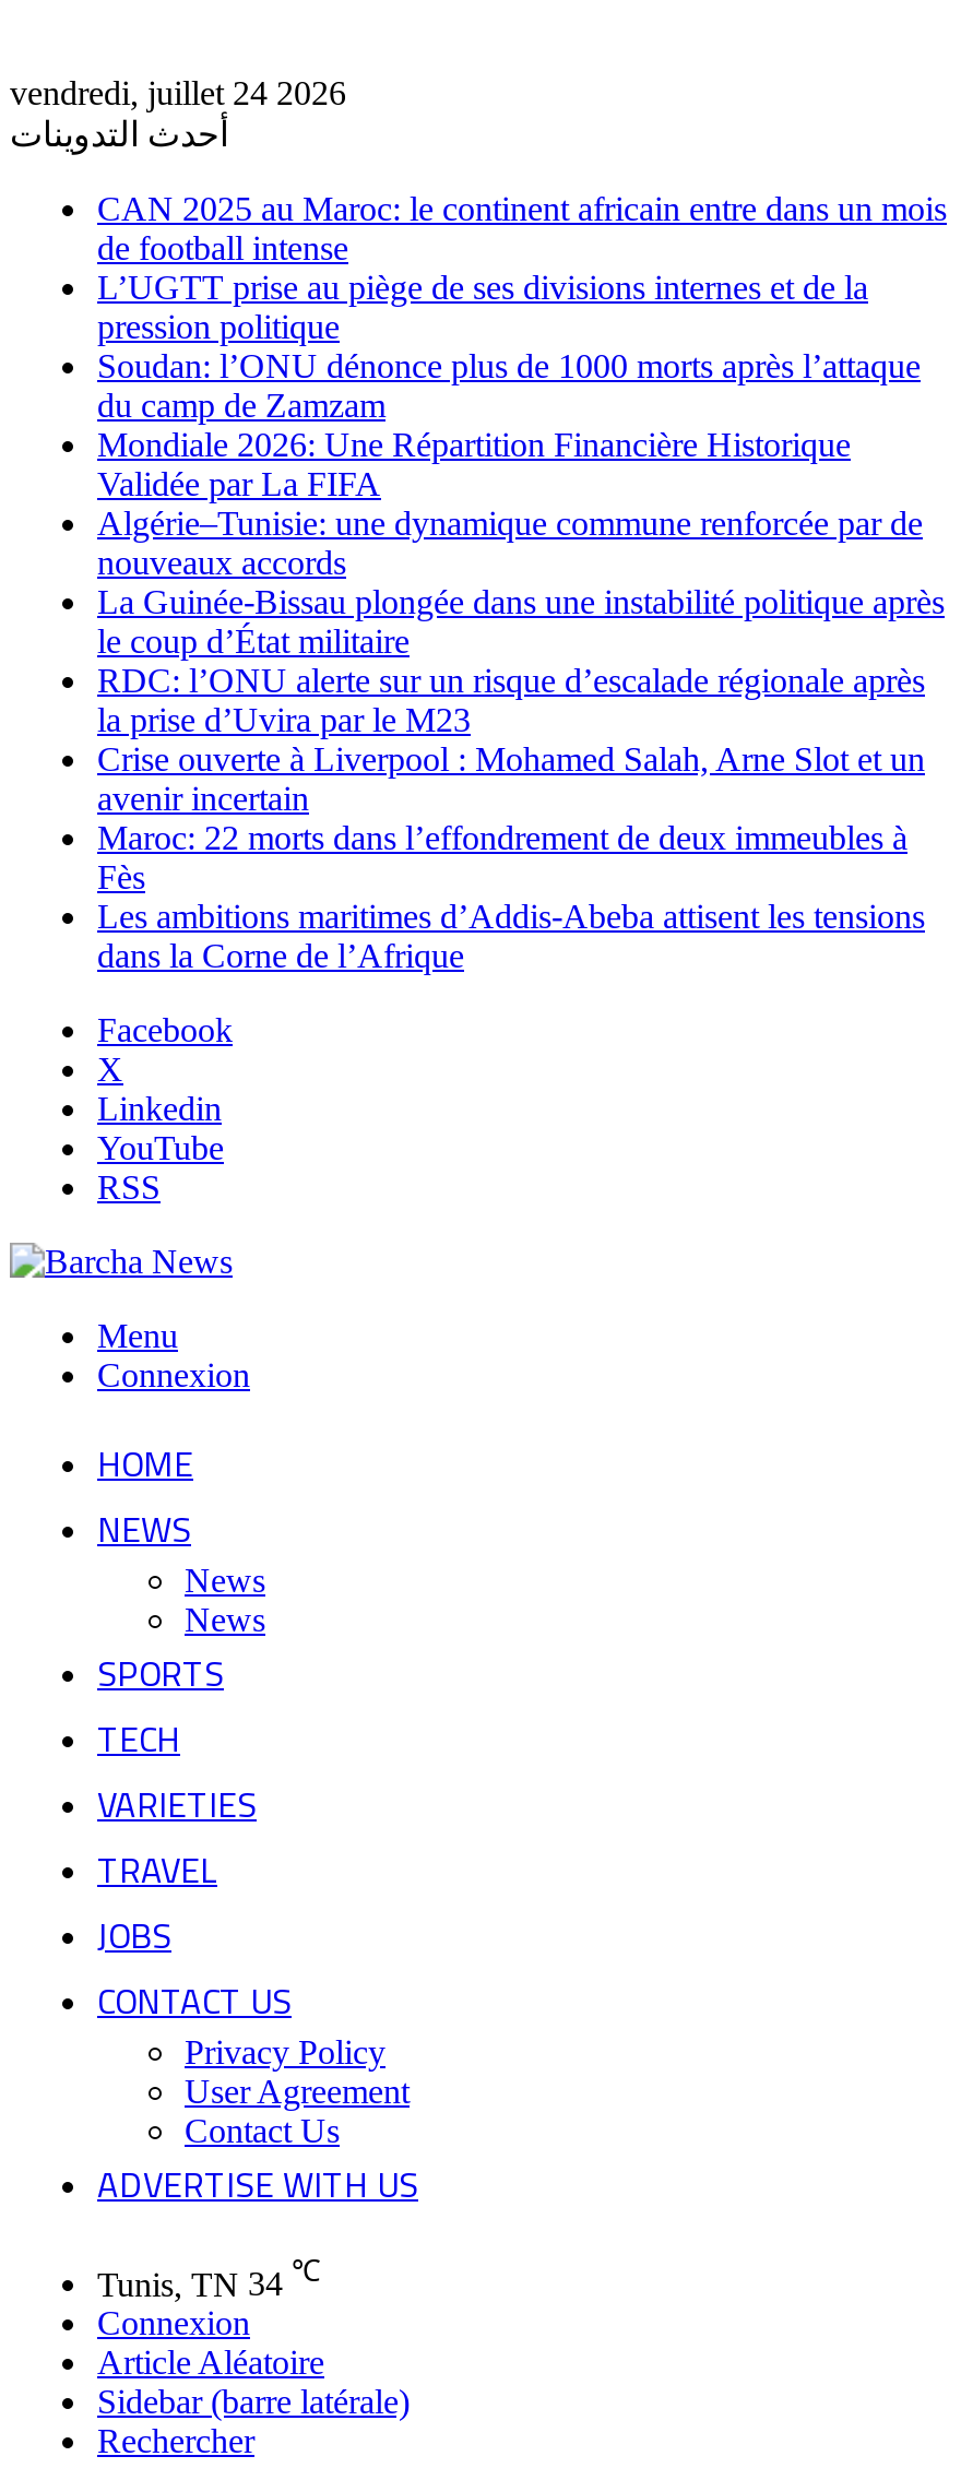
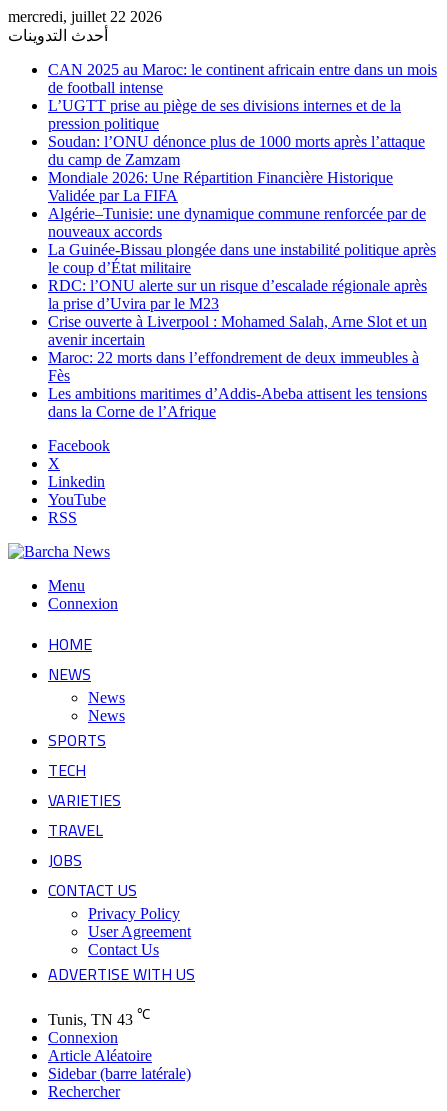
[10,74,346,111] vendredi, juillet 24 2026 -> [8,8,162,25] mercredi, juillet 22 2026
[97,2256,320,2303] Tunis, TN 34 ℃ -> [48,1007,150,1028] Tunis, TN 43 ℃

